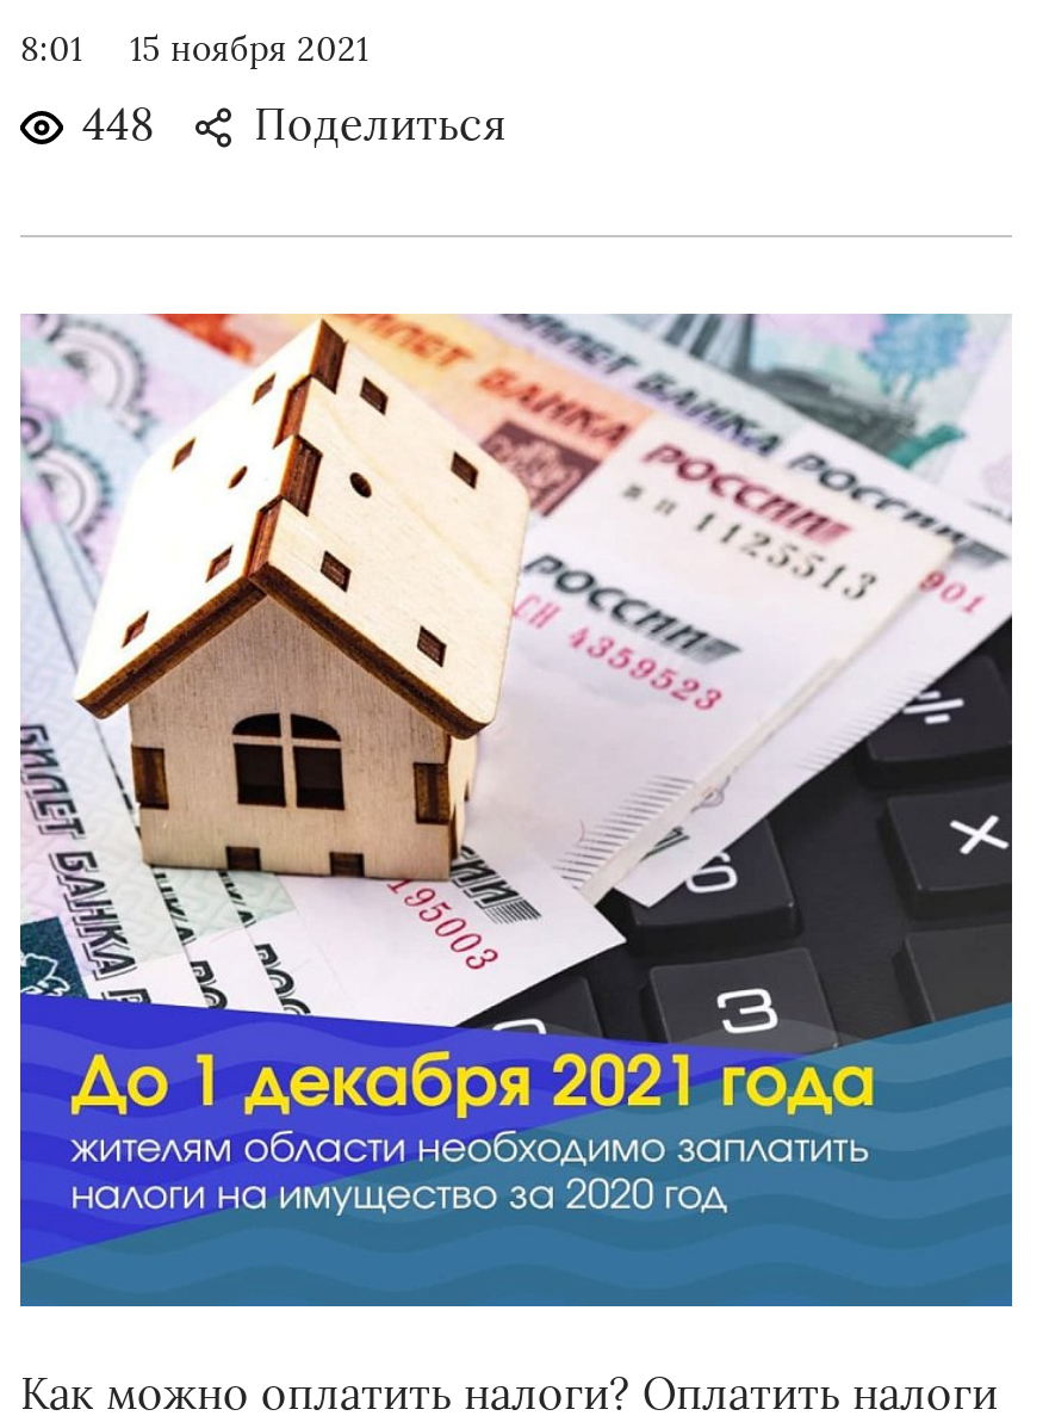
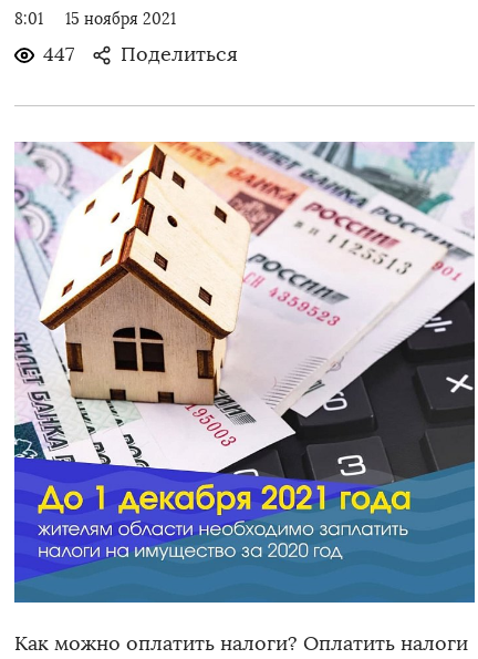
[82,100,507,153] 448 Поделиться -> [43,43,238,67] 447 Поделиться

